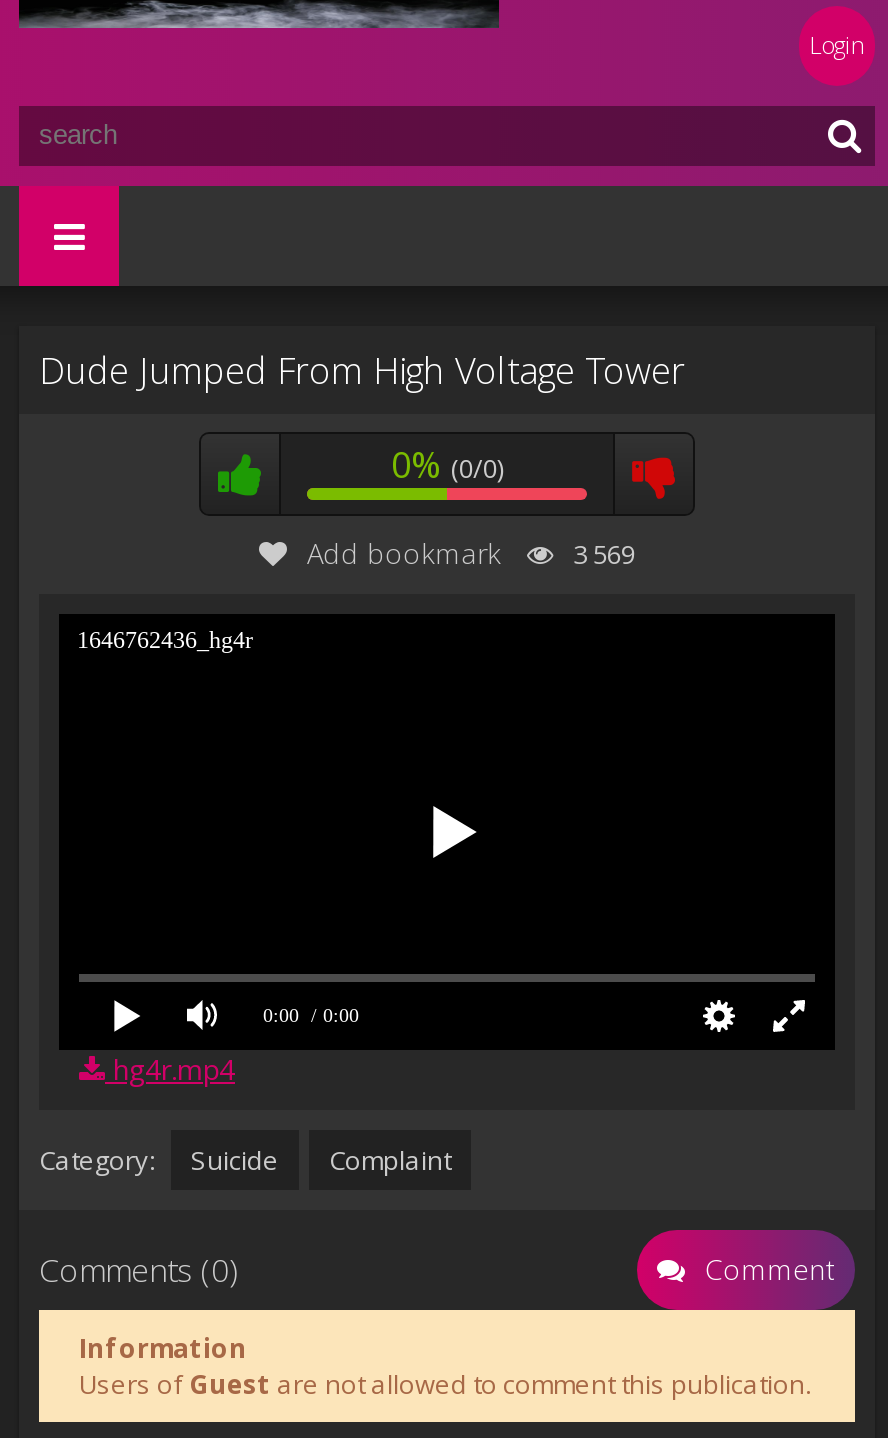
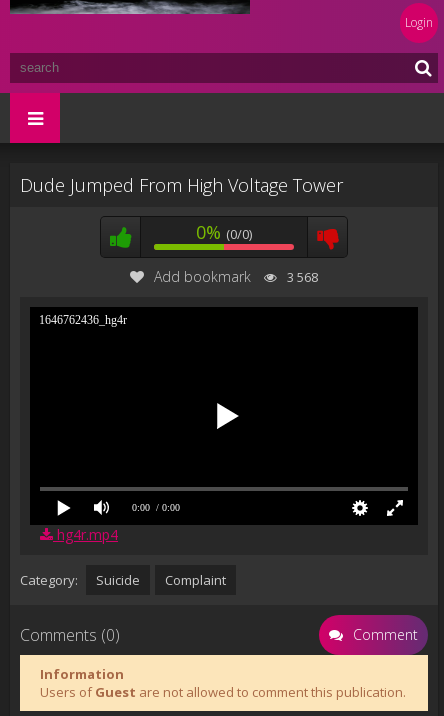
[307,534,635,572] Add bookmark 3 569 -> [154,267,318,286] Add bookmark 3 568

